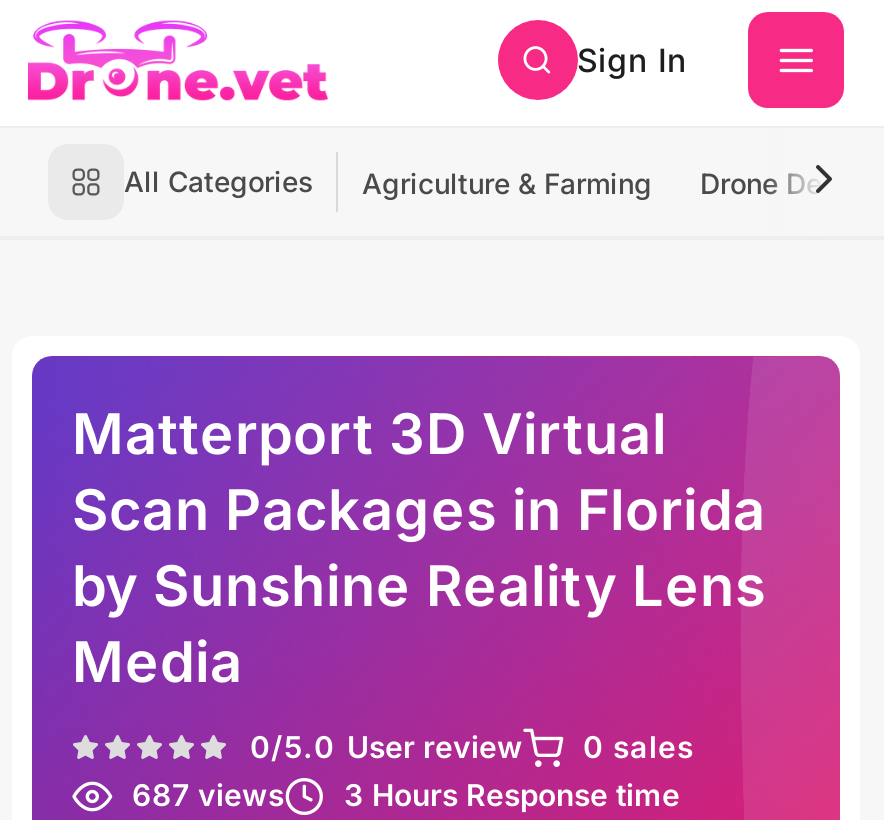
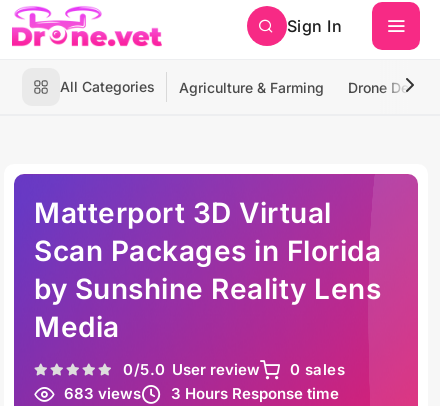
[132,776,680,814] 687 views 3 Hours Response time -> [64,384,339,403] 683 views 3 Hours Response time

